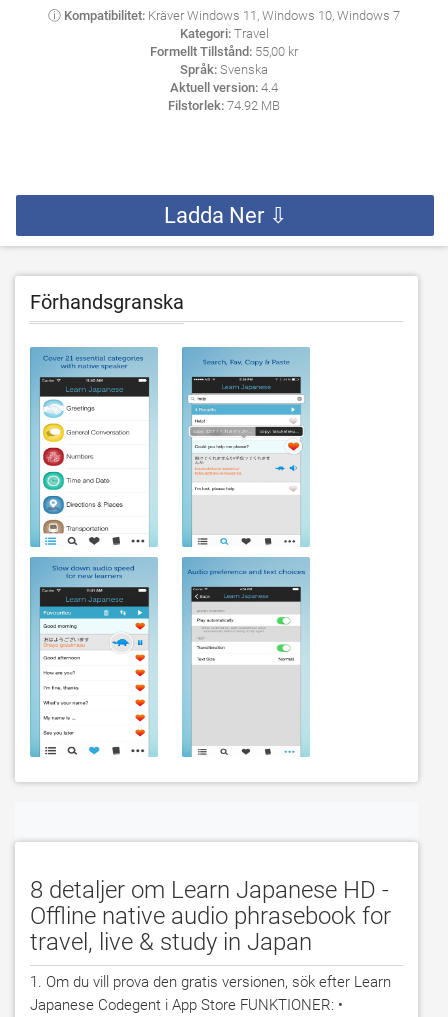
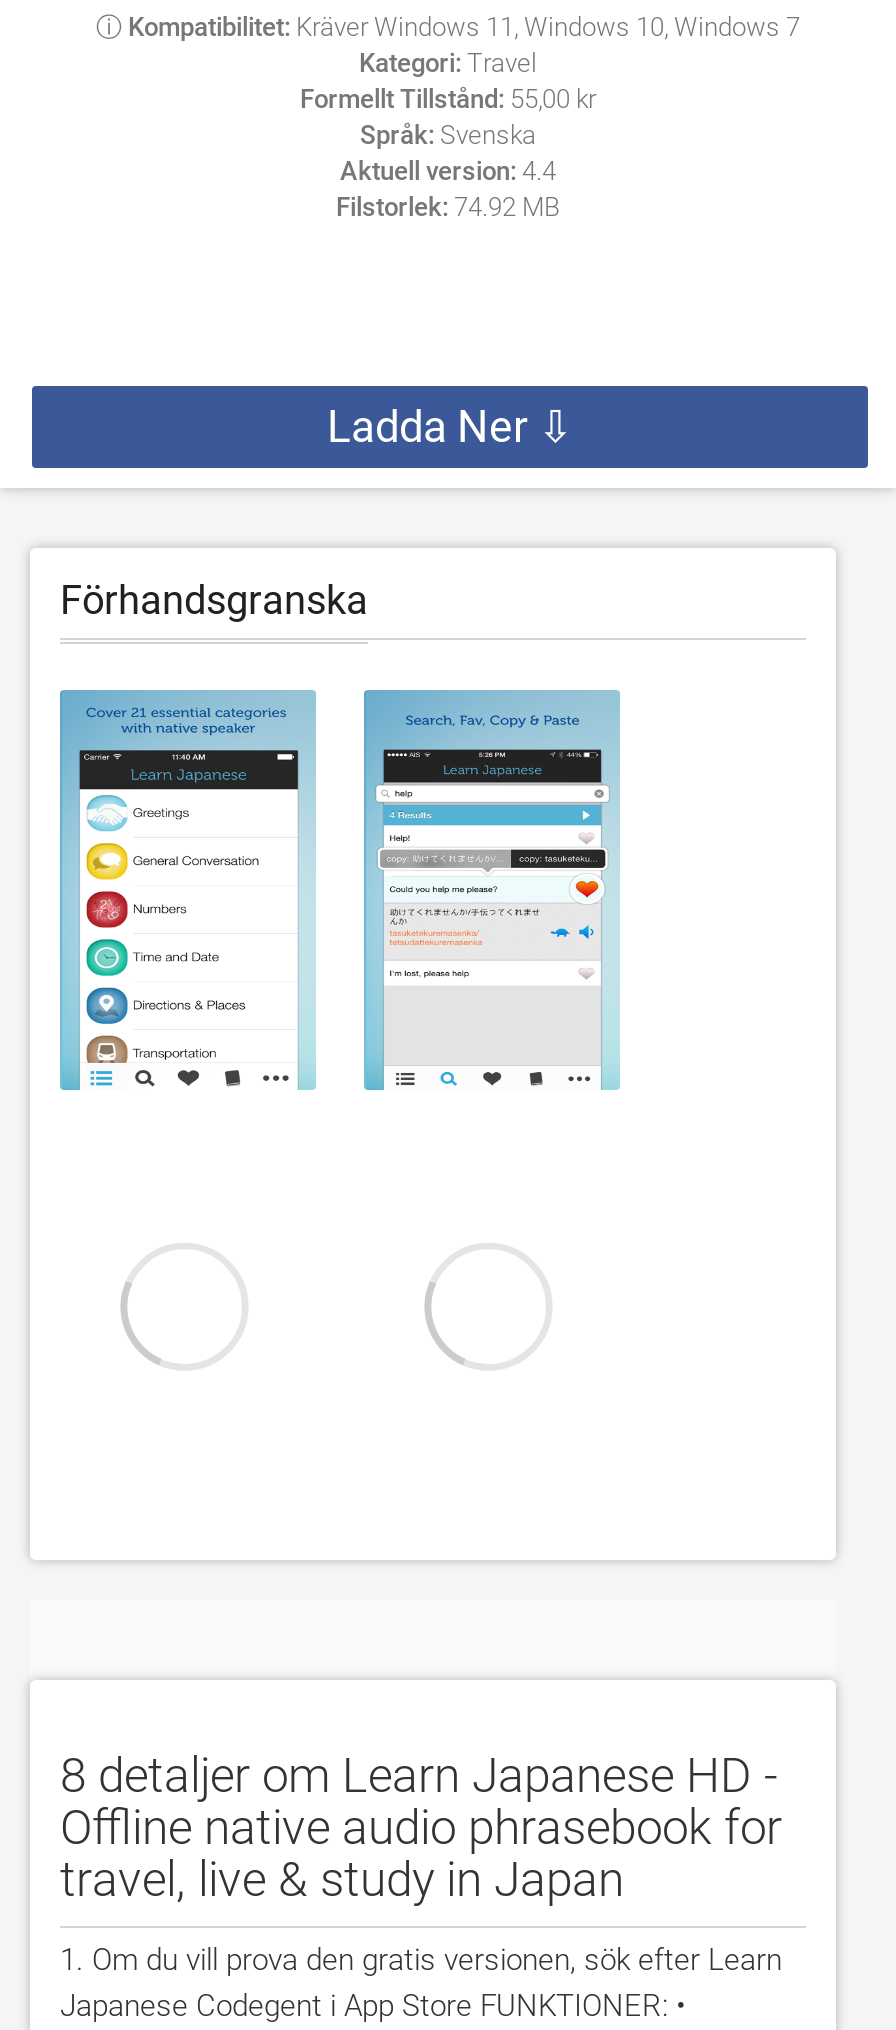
[29,556,159,758] [image] -> none
[181,556,311,758] [image] -> none

